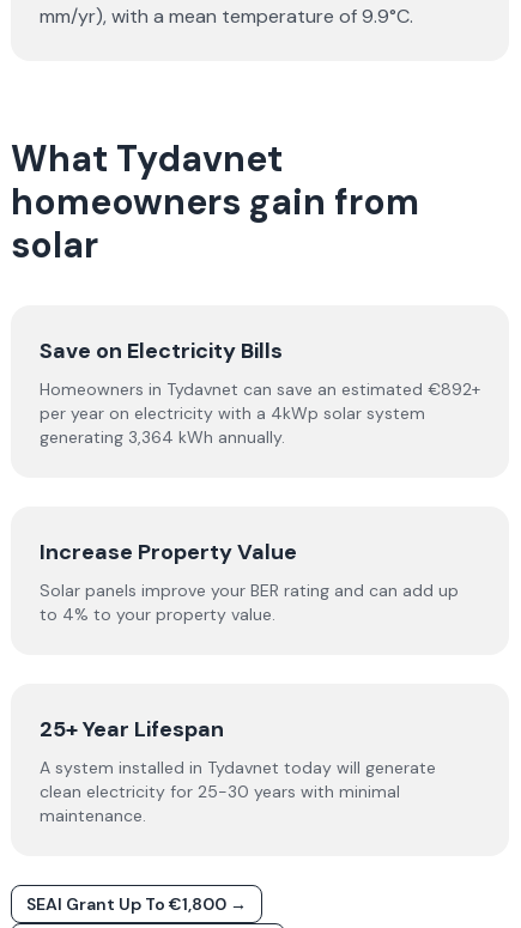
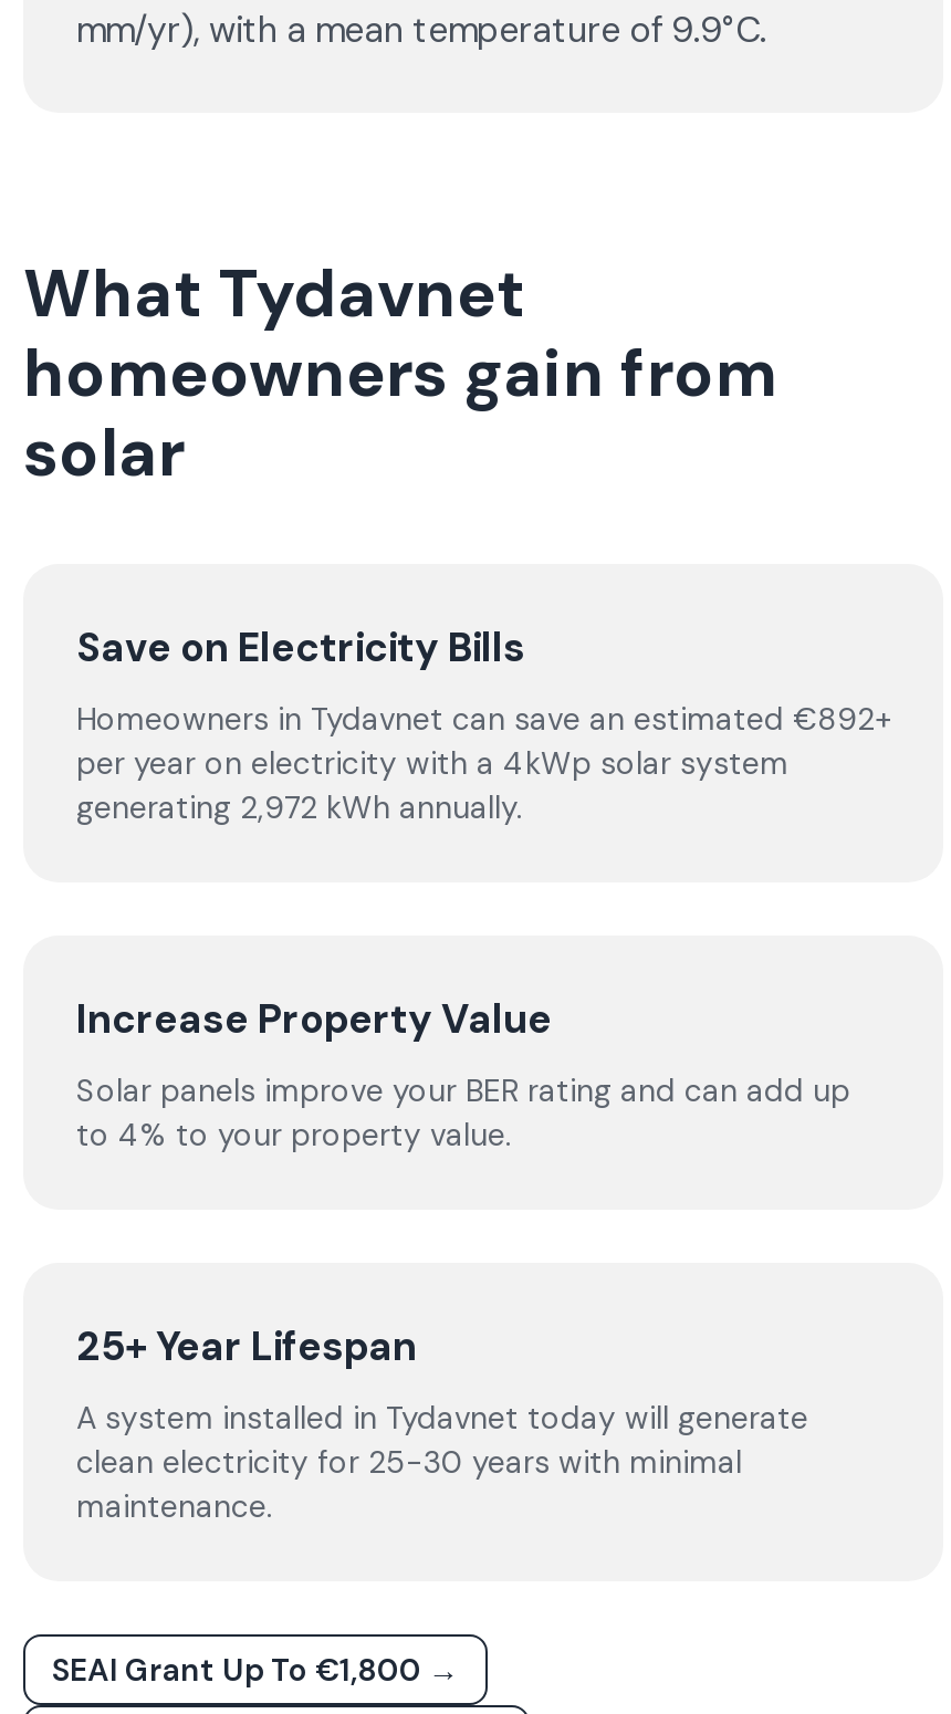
[40,426,285,448] generating 3,364 kWh annually. -> [76,787,523,827] generating 2,972 kWh annually.

